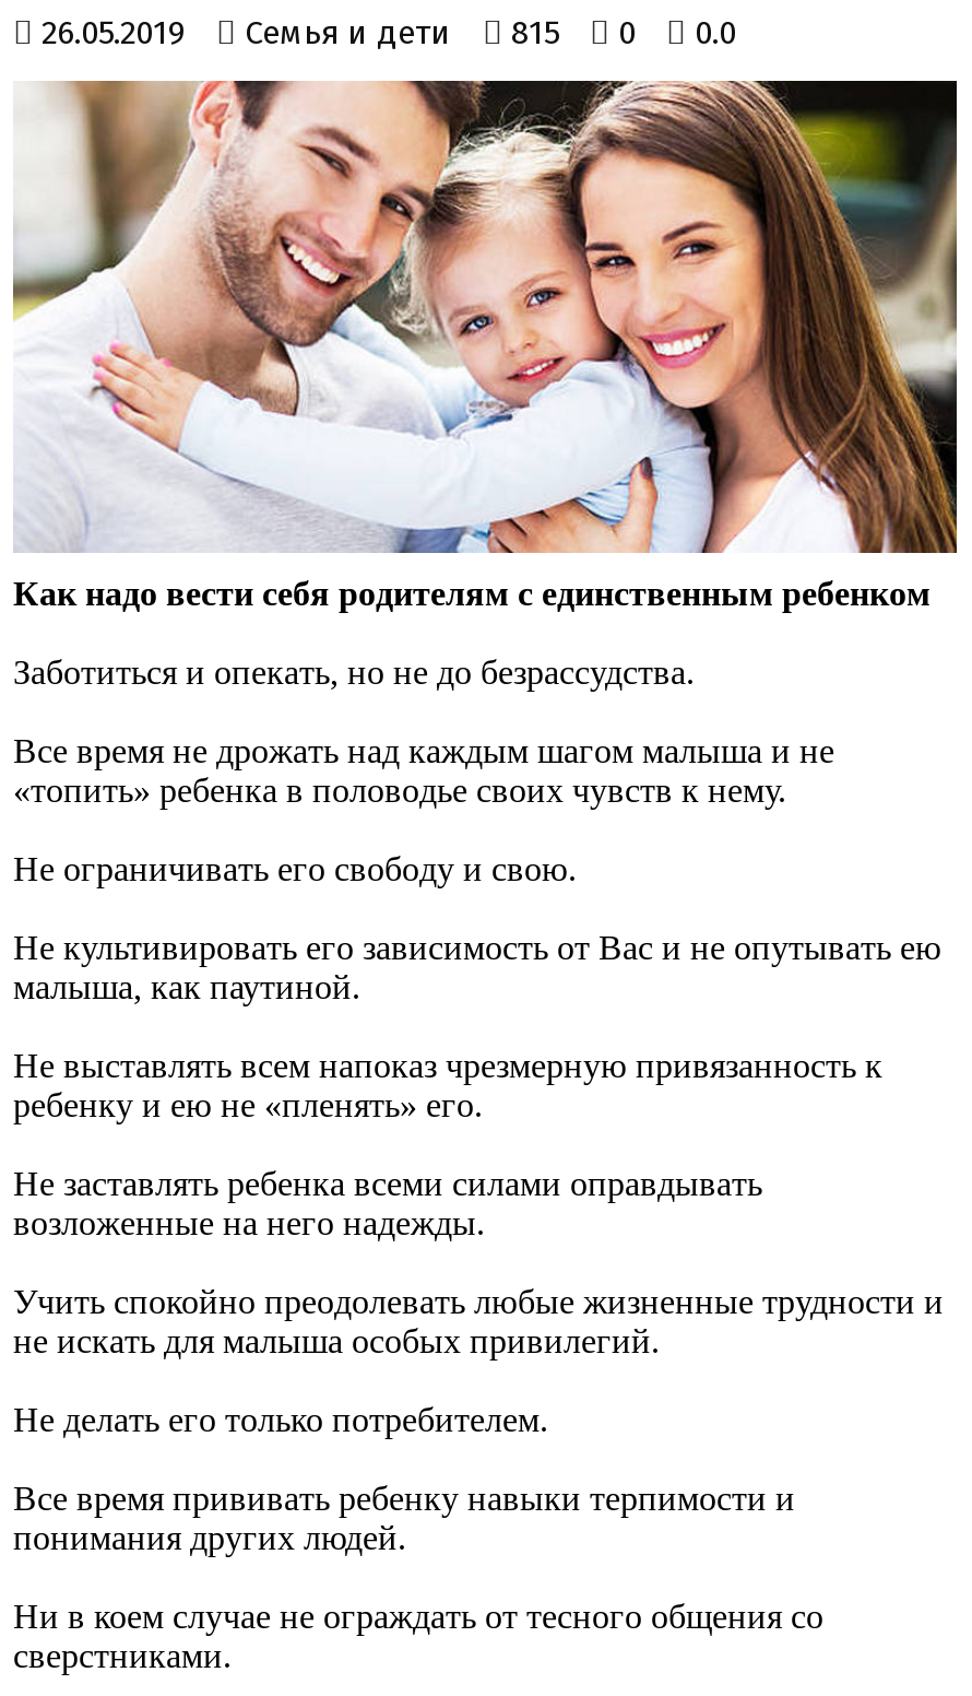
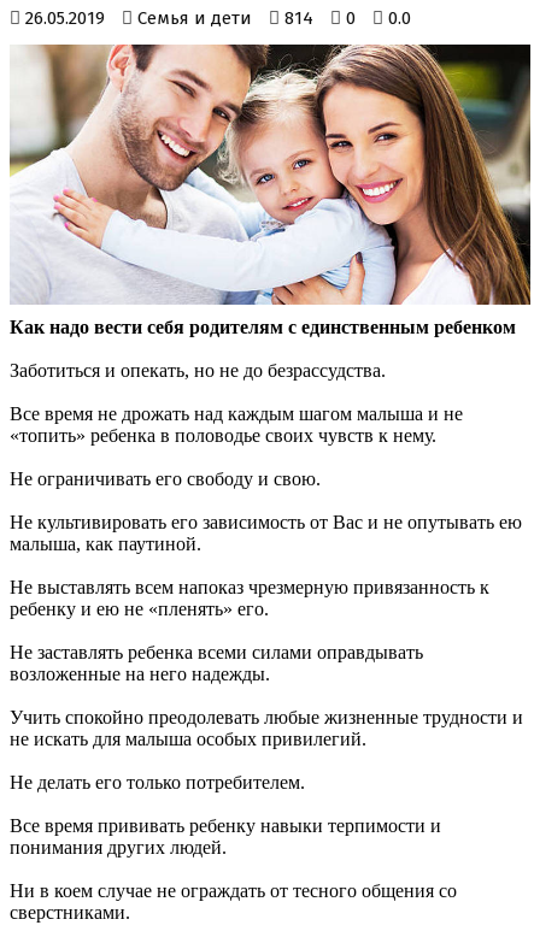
[42,13,736,52] 26.05.2019 Семья и дети 815 0 0.0 -> [25,7,411,29] 26.05.2019 Семья и дети 814 0 0.0

